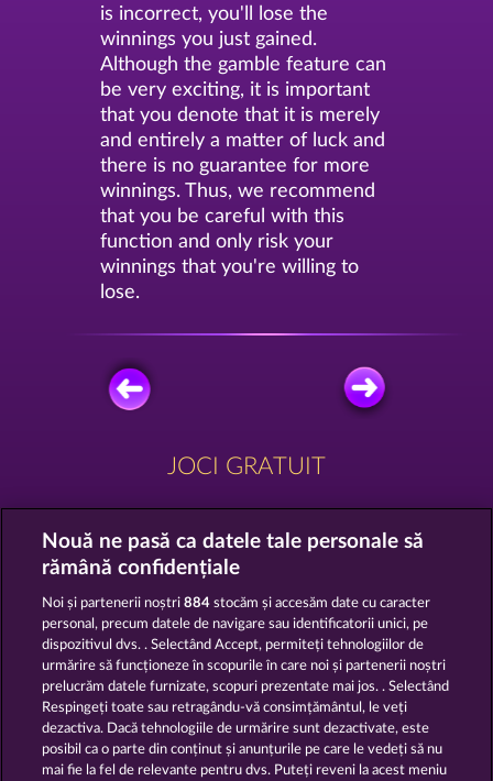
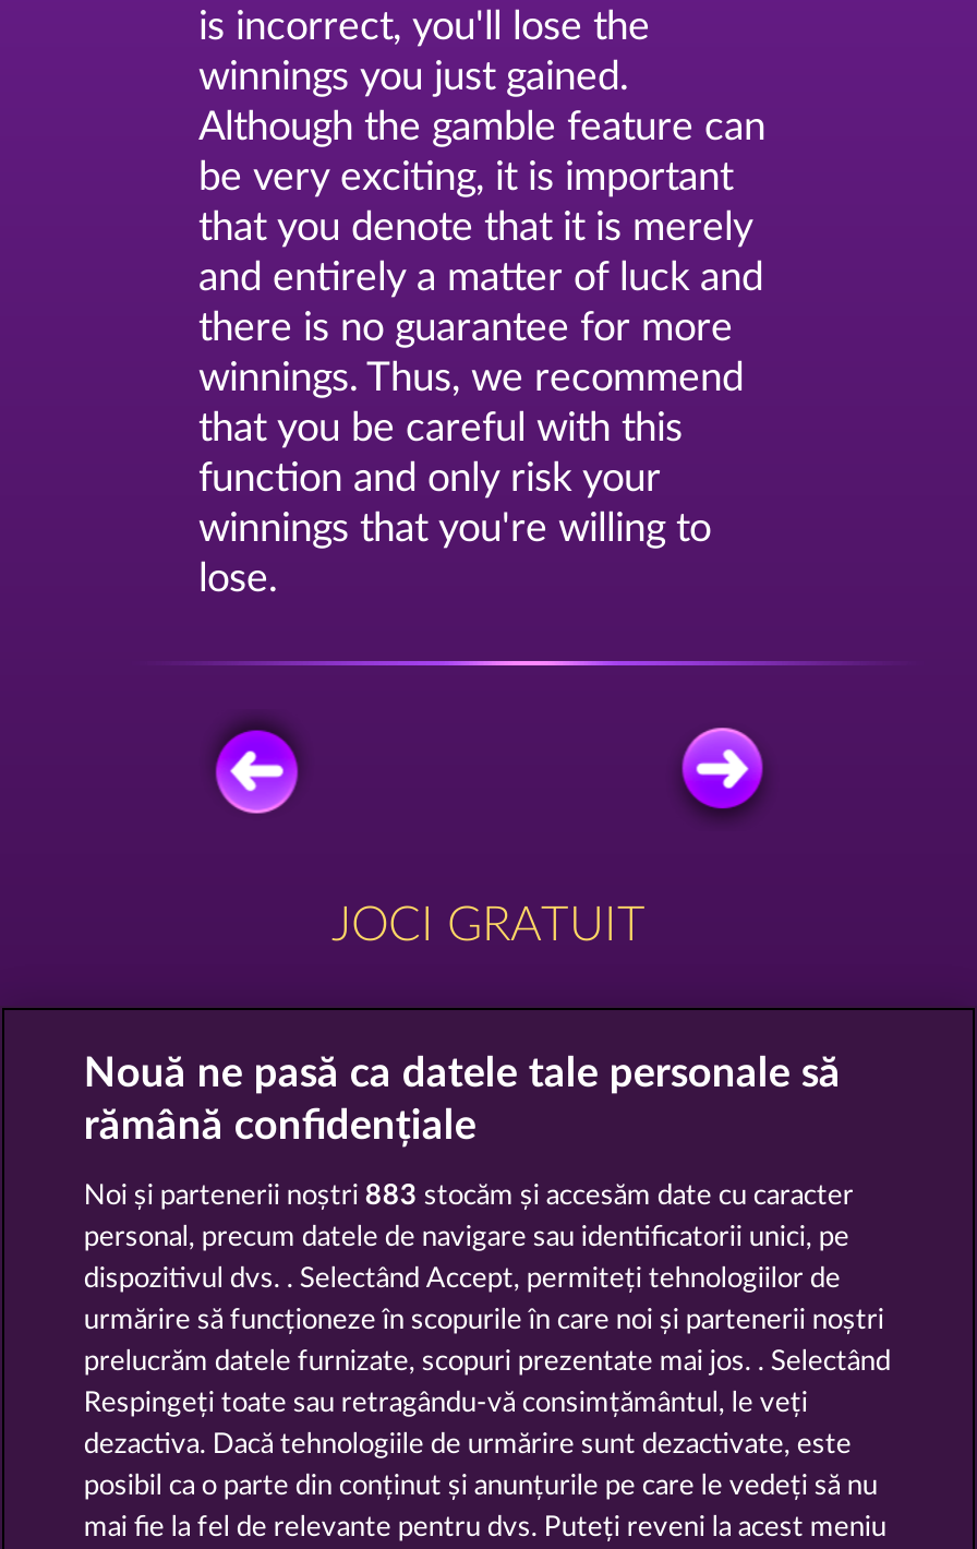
[42,596,431,610] Noi și partenerii noștri 884 stocăm și accesăm date cu caracter -> [84,1182,854,1211] Noi și partenerii noștri 883 stocăm și accesăm date cu caracter

